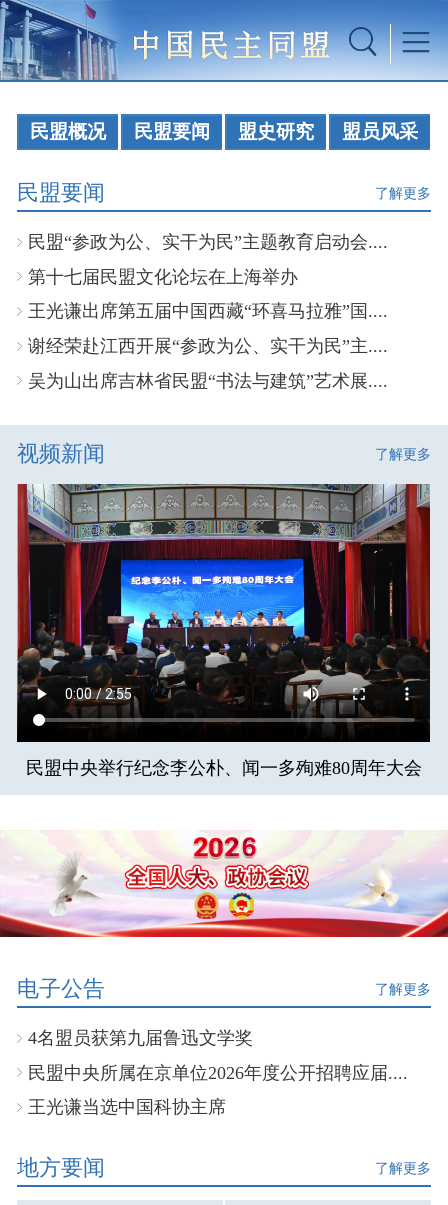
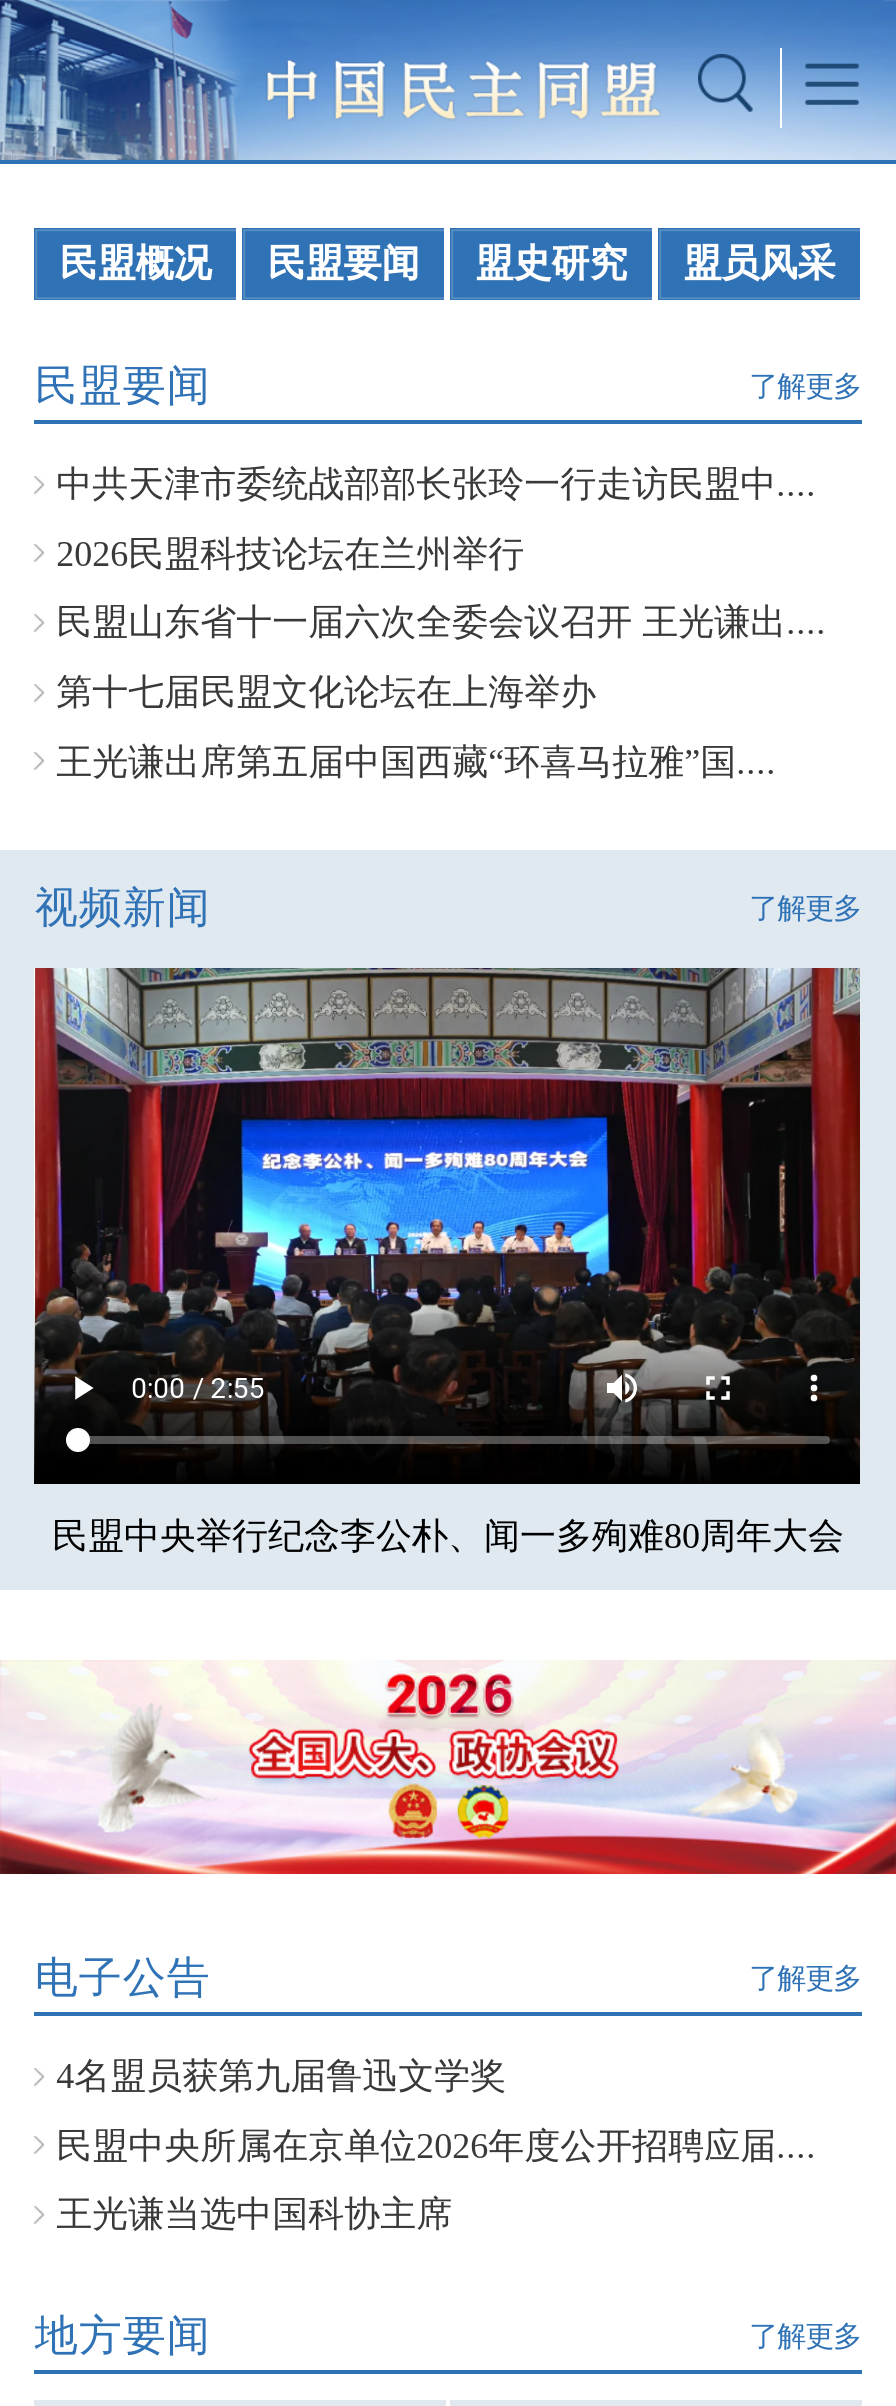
[28,232,388,252] 民盟“参政为公、实干为民”主题教育启动会.... -> [56,464,826,643] 中共天津市委统战部部长张玲一行走访民盟中.... | 2026民盟科技论坛在兰州举行 | 民盟山东省十一届六次全委会议召开 王光谦出....
moved [28,267,388,321] -> [56,672,776,781]: 第十七届民盟文化论坛在上海举办 | 王光谦出席第五届中国西藏“环喜马拉雅”国....
[28,336,388,391] 谢经荣赴江西开展“参政为公、实干为民”主.... | 吴为山出席吉林省民盟“书法与建筑”艺术展.... -> none

